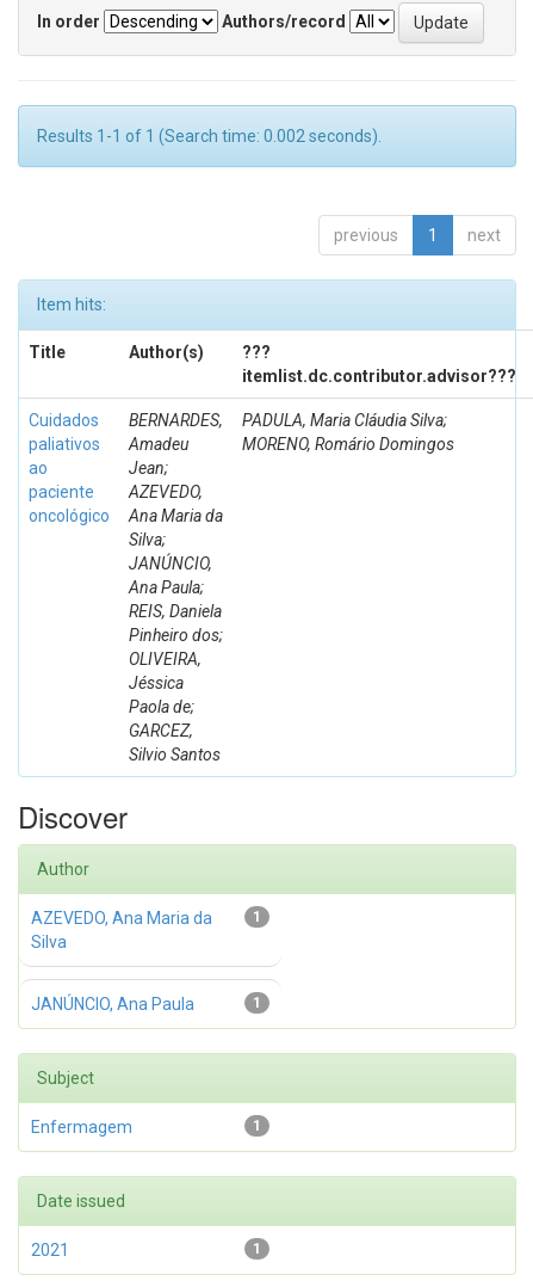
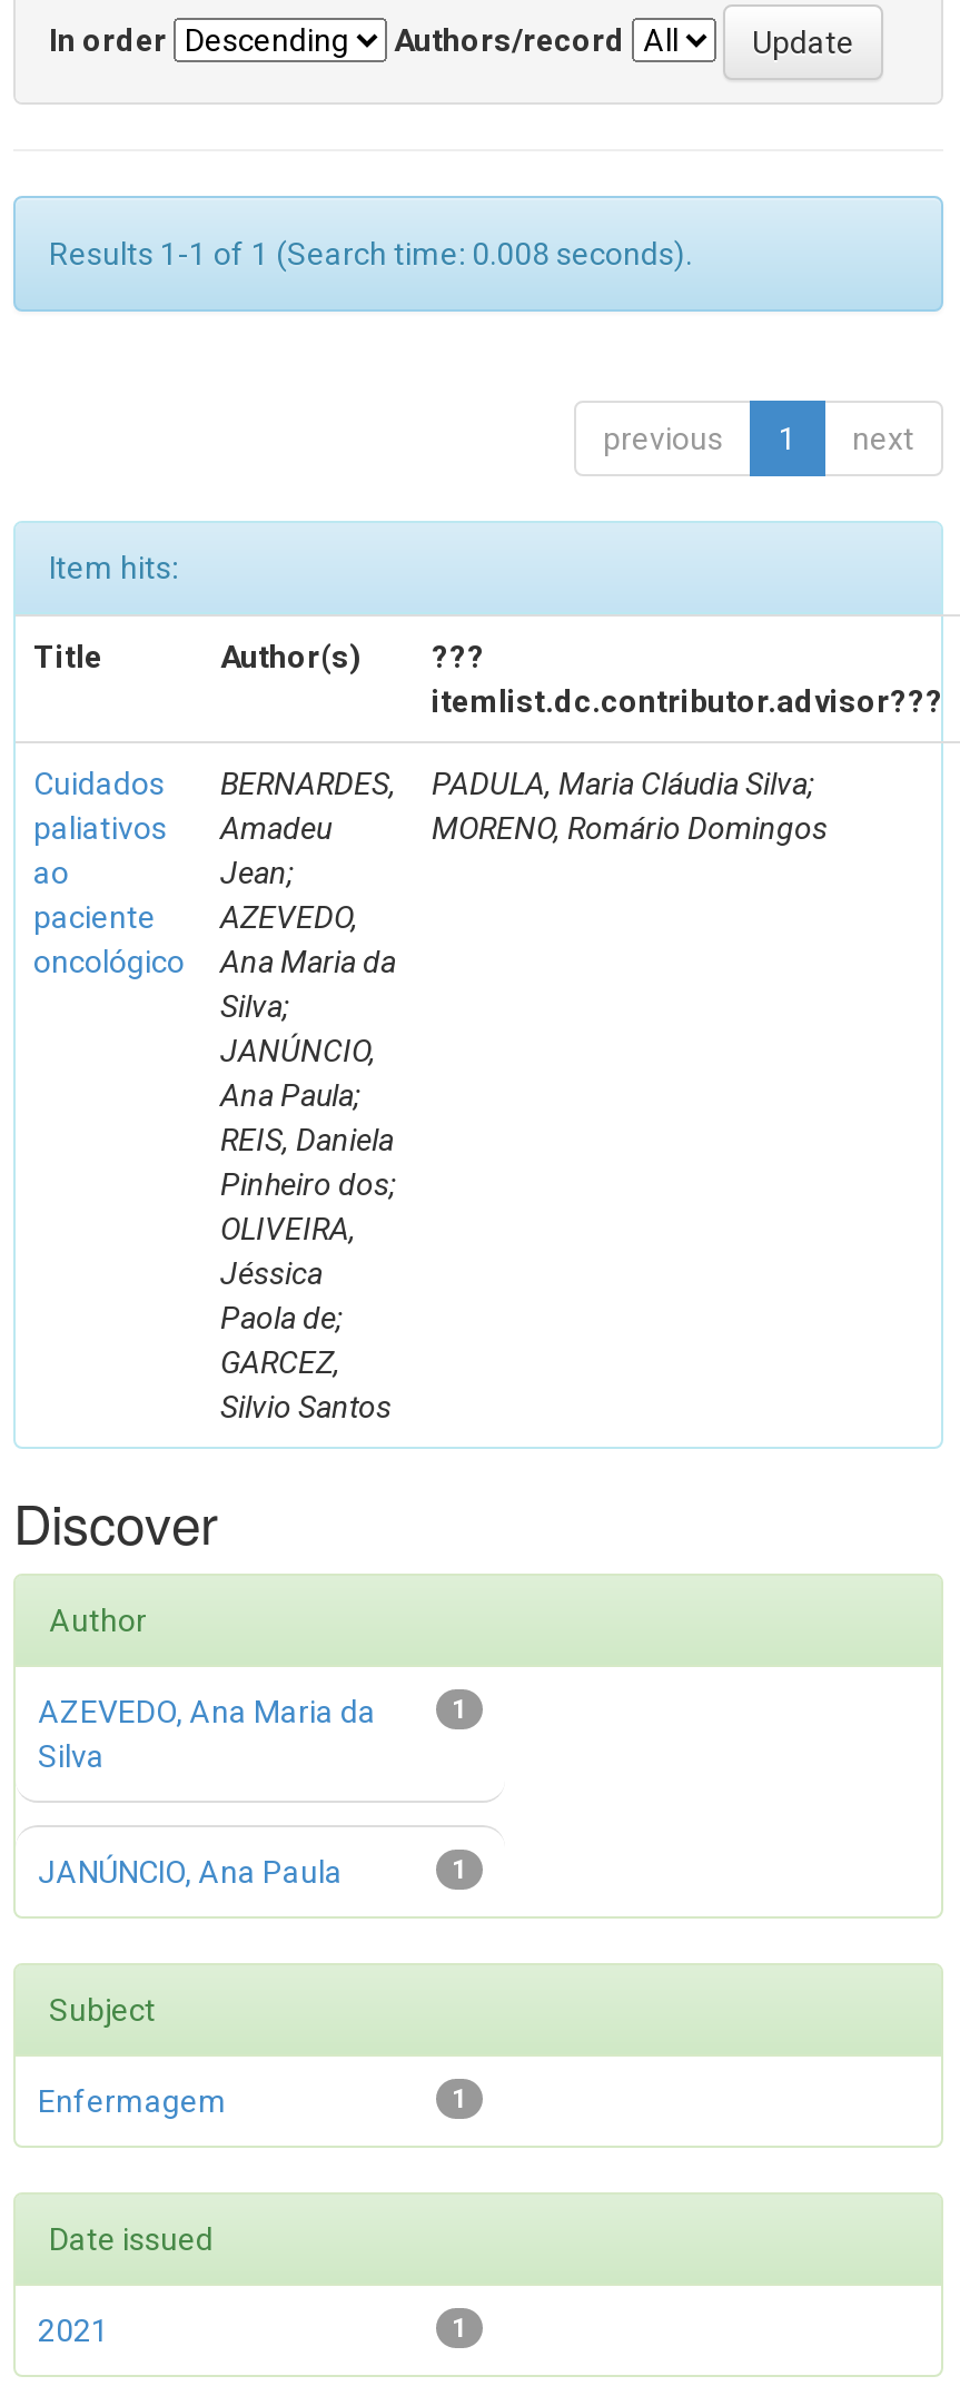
[37,127,382,146] Results 1-1 of 1 (Search time: 0.002 seconds). -> [49,236,692,272] Results 1-1 of 1 (Search time: 0.008 seconds).

